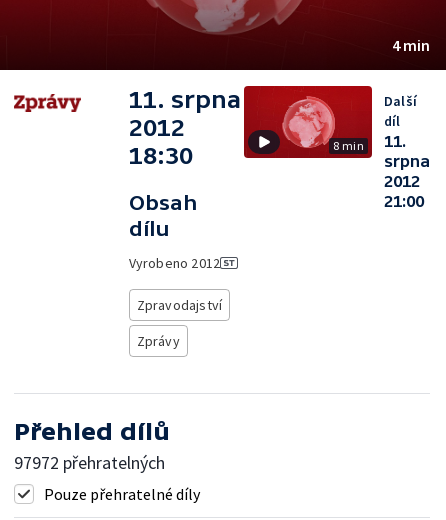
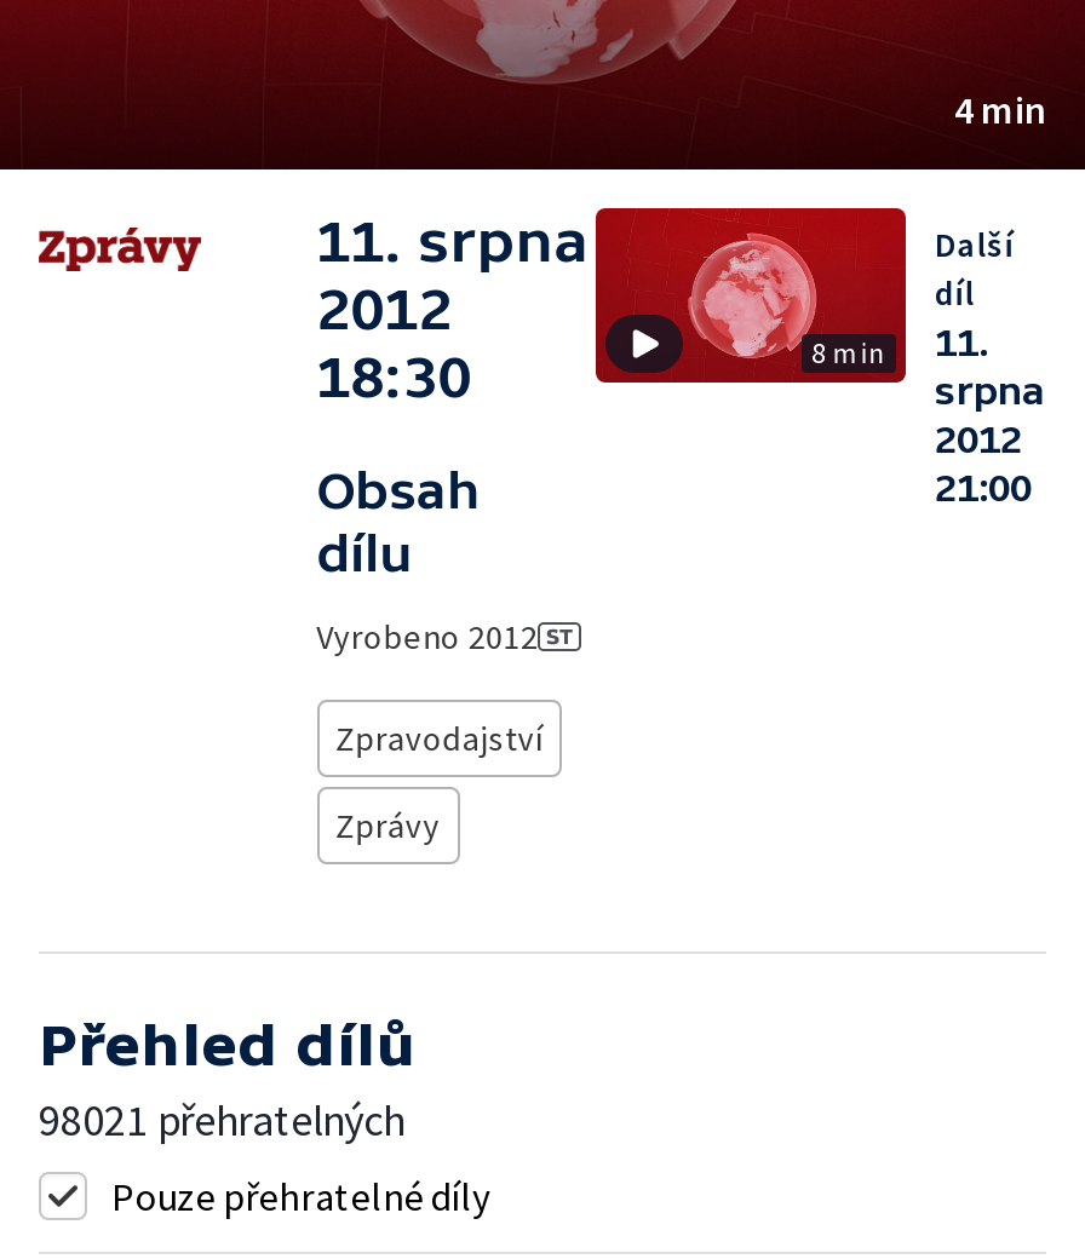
[14,451,165,474] 97972 přehratelných -> [39,1092,404,1148] 98021 přehratelných

